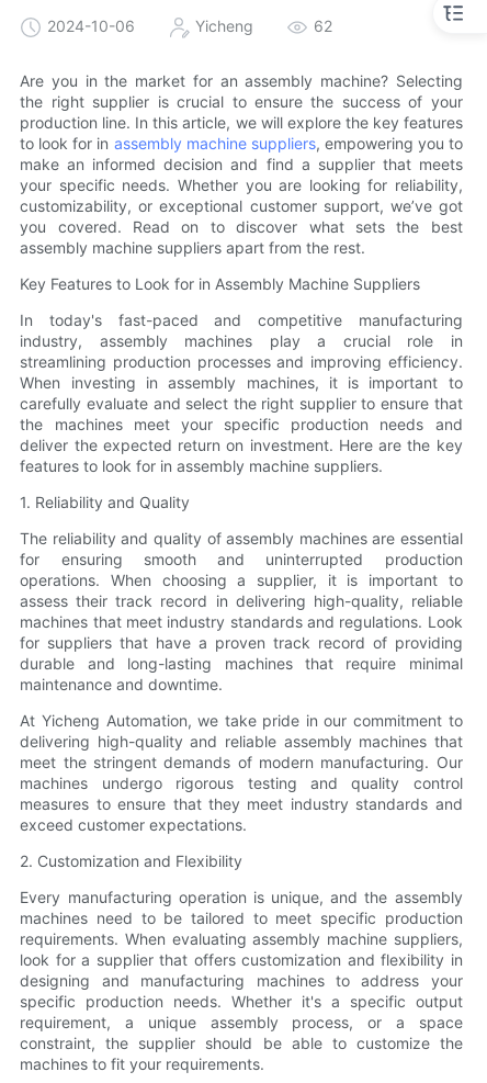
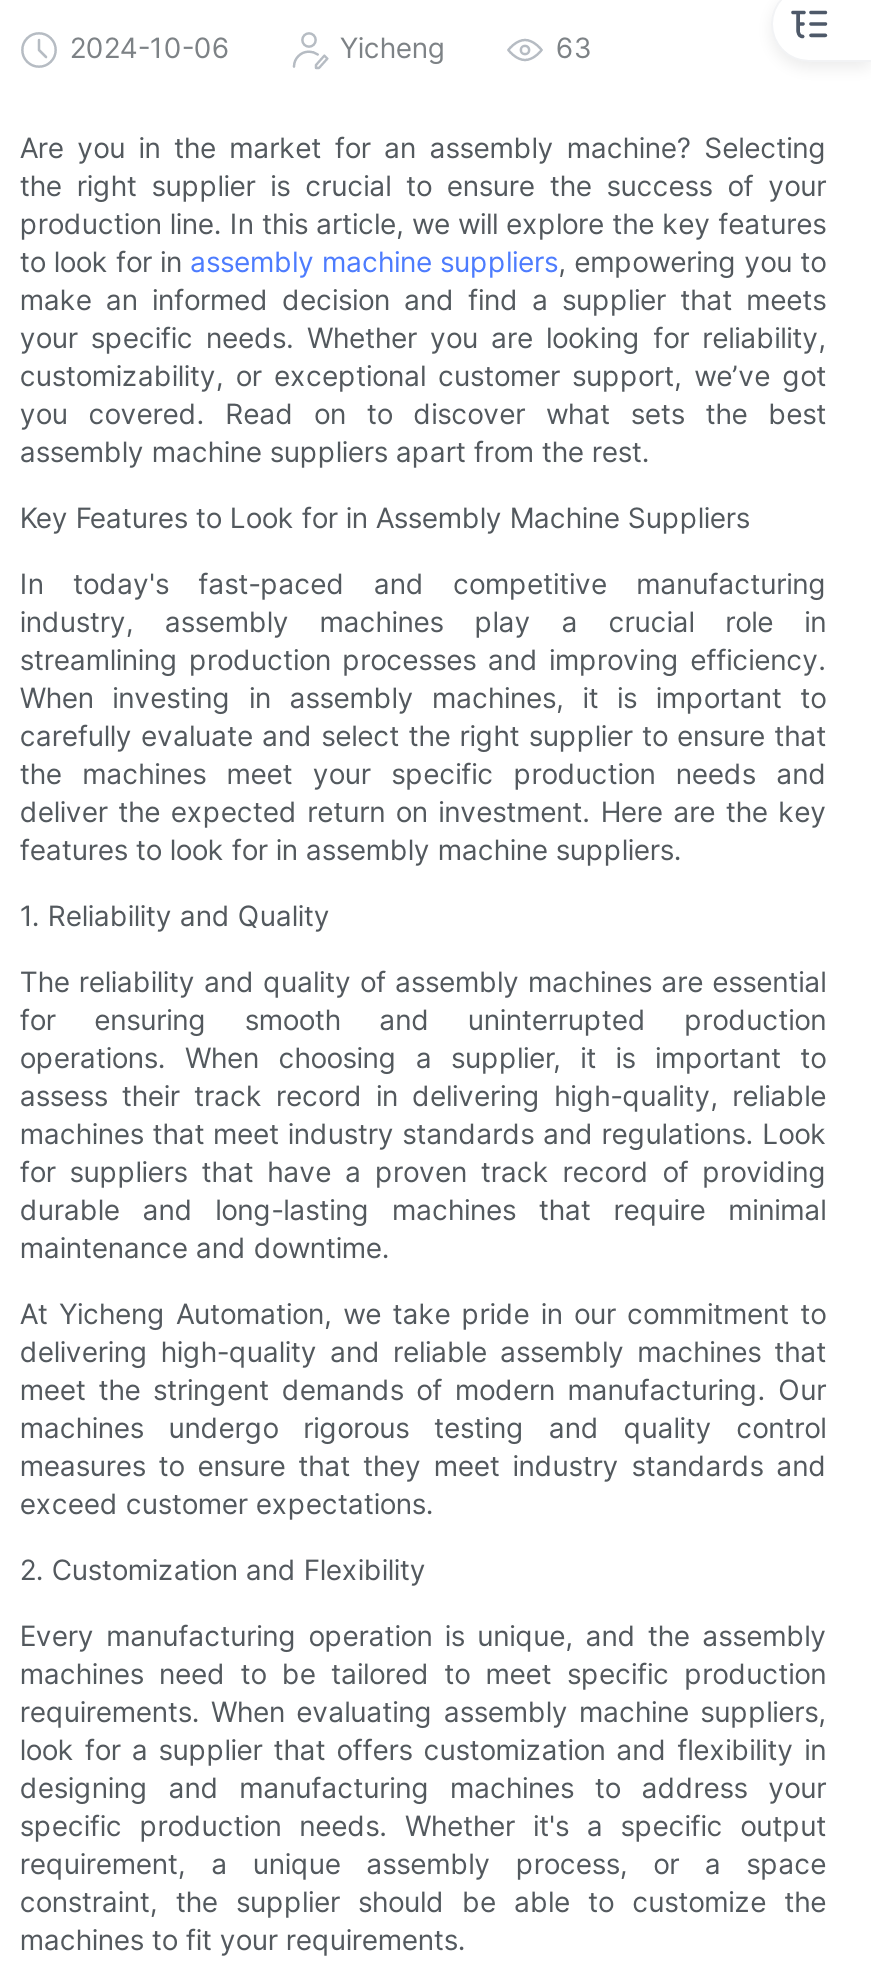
[314,16,333,35] 62 -> [556,30,592,64] 63

